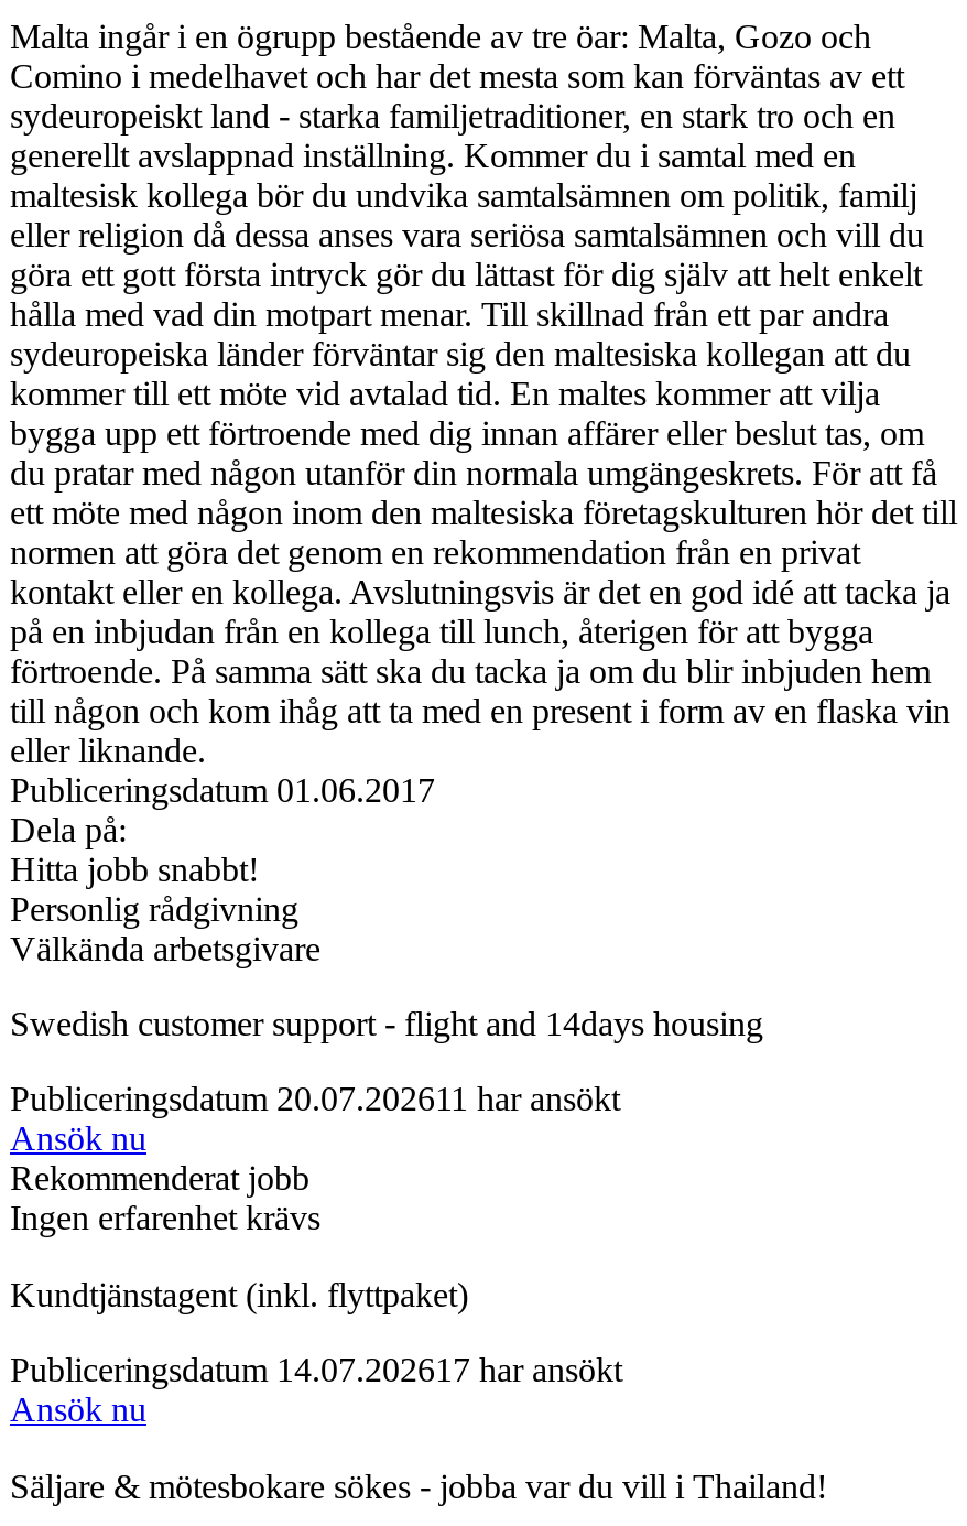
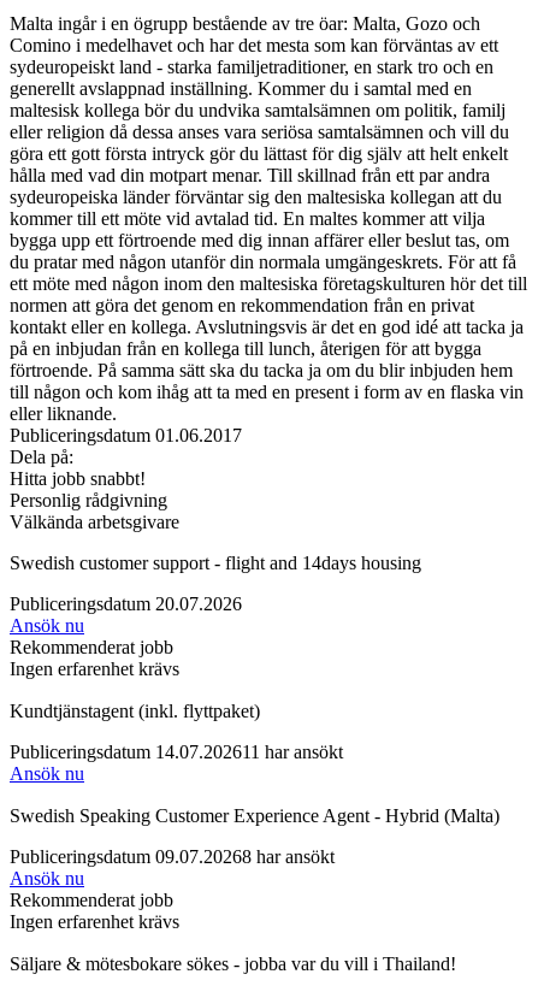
[10,1080,620,1118] Publiceringsdatum 20.07.202611 har ansökt -> [10,594,242,614] Publiceringsdatum 20.07.2026
[10,1351,622,1389] Publiceringsdatum 14.07.202617 har ansökt -> [10,742,343,762] Publiceringsdatum 14.07.202611 har ansökt
none -> [10,806,499,932] Swedish Speaking Customer Experience Agent - Hybrid (Malta) | Publiceringsdatum 09.07.20268 har ansökt | Ansök nu | Rekommenderat jobb | Ingen erfarenhet krävs

